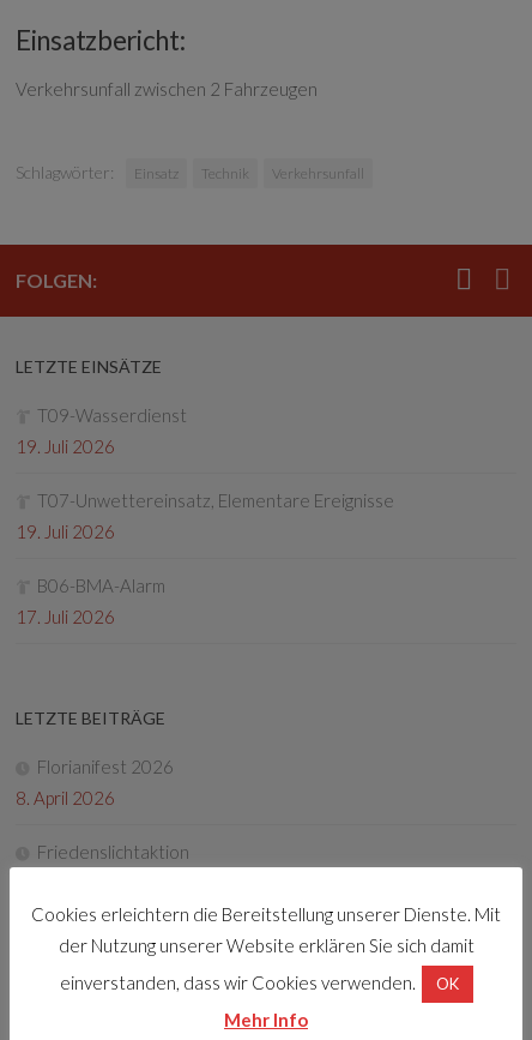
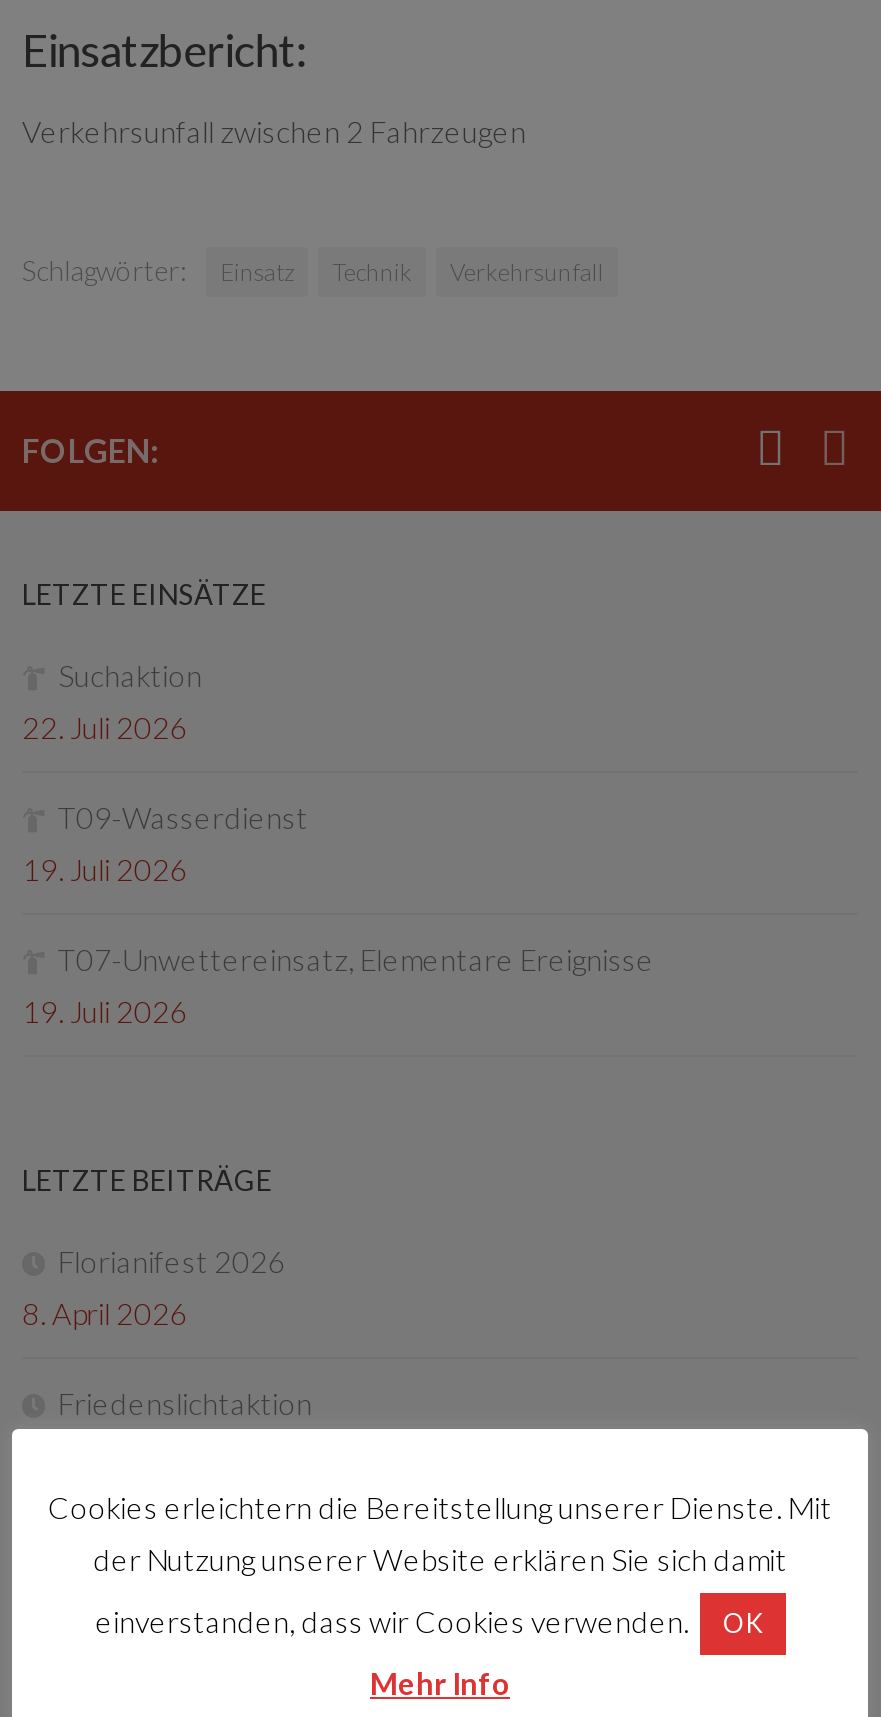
none -> [22,657,202,745] Suchaktion | 22. Juli 2026
moved [16,404,394,542] -> [22,799,654,1029]: T09-Wasserdienst | 19. Juli 2026 | T07-Unwettereinsatz, Elementare Ereignisse | 19. Juli 2026
[16,575,165,627] B06-BMA-Alarm | 17. Juli 2026 -> none

